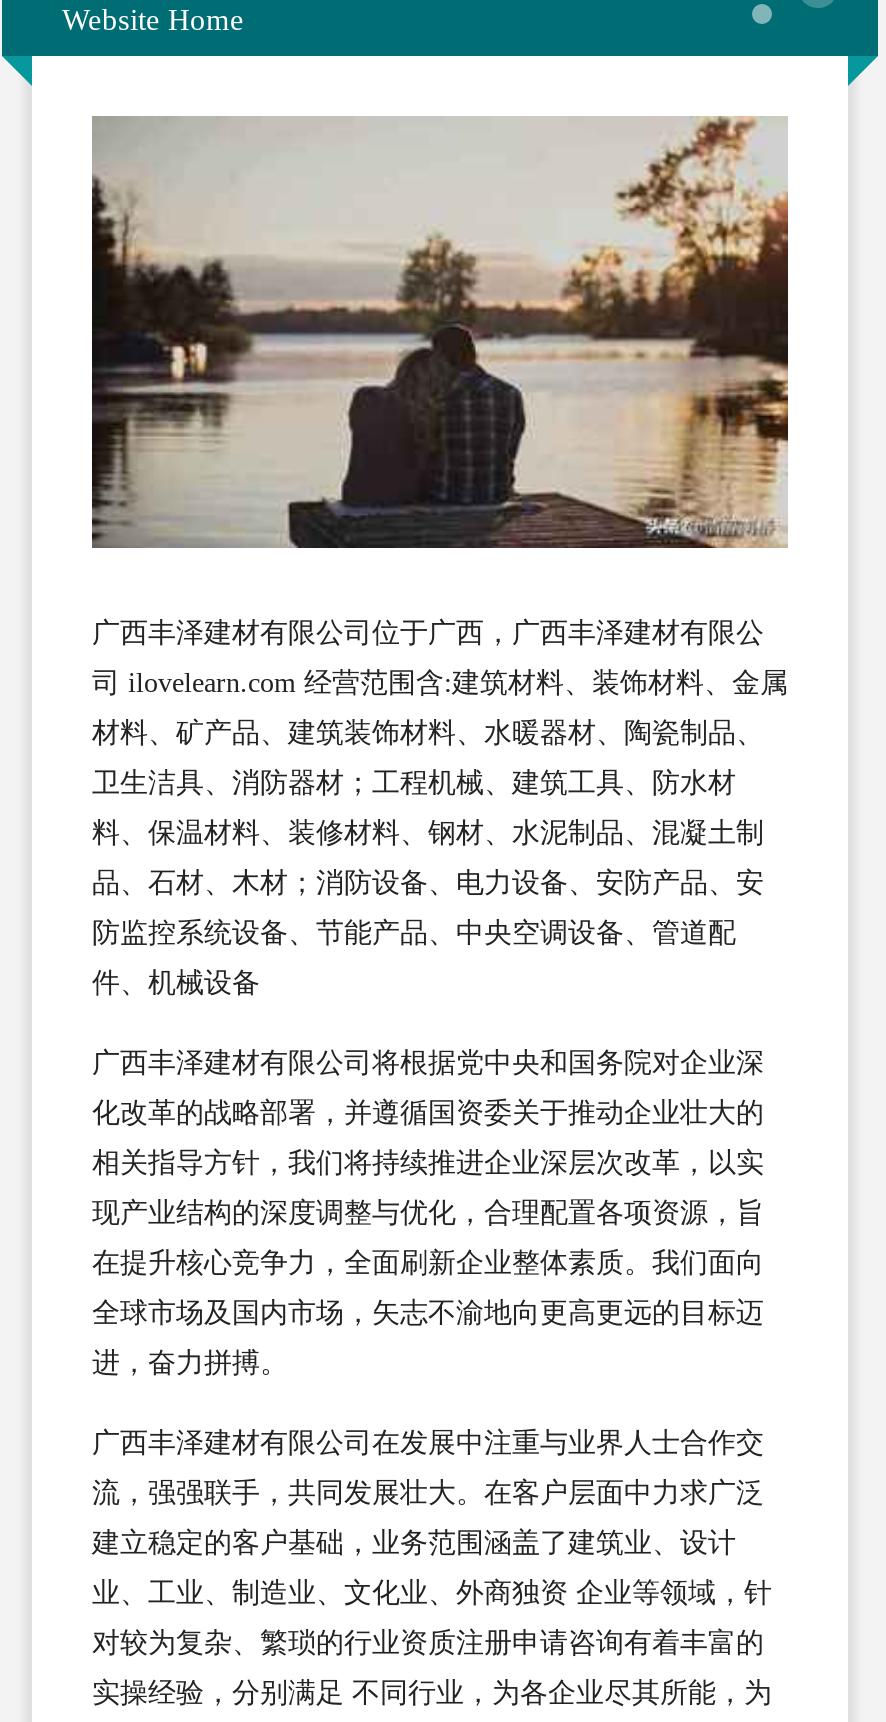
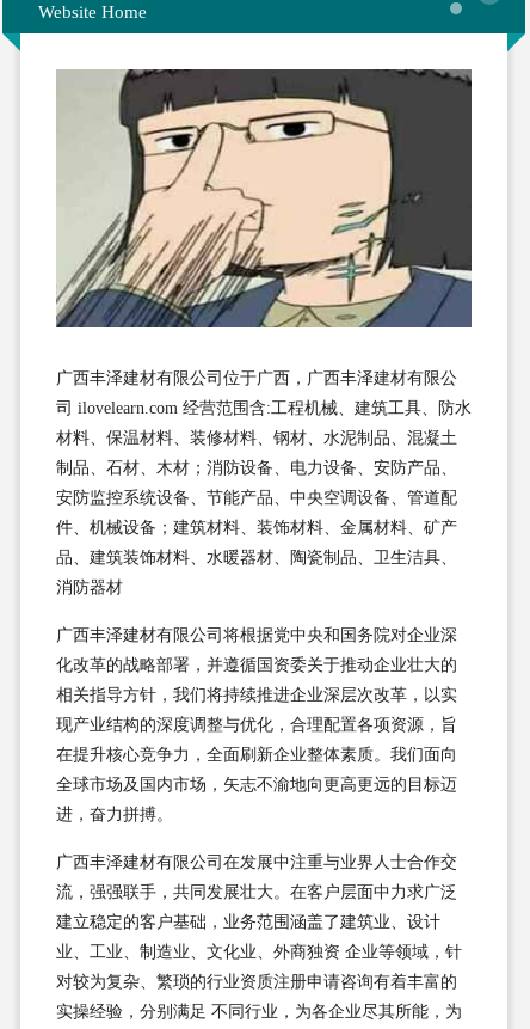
[90,116,790,550] [image] -> [56,68,473,329] [image]
[92,667,788,697] 司 ilovelearn.com 经营范围含:建筑材料、装饰材料、金属 -> [56,399,472,417] 司 ilovelearn.com 经营范围含:工程机械、建筑工具、防水
[92,717,764,747] 材料、矿产品、建筑装饰材料、水暖器材、陶瓷制品、 -> [56,429,457,447] 材料、保温材料、装修材料、钢材、水泥制品、混凝土
[92,767,736,797] 卫生洁具、消防器材；工程机械、建筑工具、防水材 -> [56,459,457,476] 制品、石材、木材；消防设备、电力设备、安防产品、
[92,817,764,847] 料、保温材料、装修材料、钢材、水泥制品、混凝土制 -> [56,488,457,506] 安防监控系统设备、节能产品、中央空调设备、管道配
[92,867,764,897] 品、石材、木材；消防设备、电力设备、安防产品、安 -> [56,518,457,536] 件、机械设备；建筑材料、装饰材料、金属材料、矿产
[92,917,736,947] 防监控系统设备、节能产品、中央空调设备、管道配 -> [56,548,457,566] 品、建筑装饰材料、水暖器材、陶瓷制品、卫生洁具、
[92,967,260,997] 件、机械设备 -> [56,578,123,596] 消防器材

